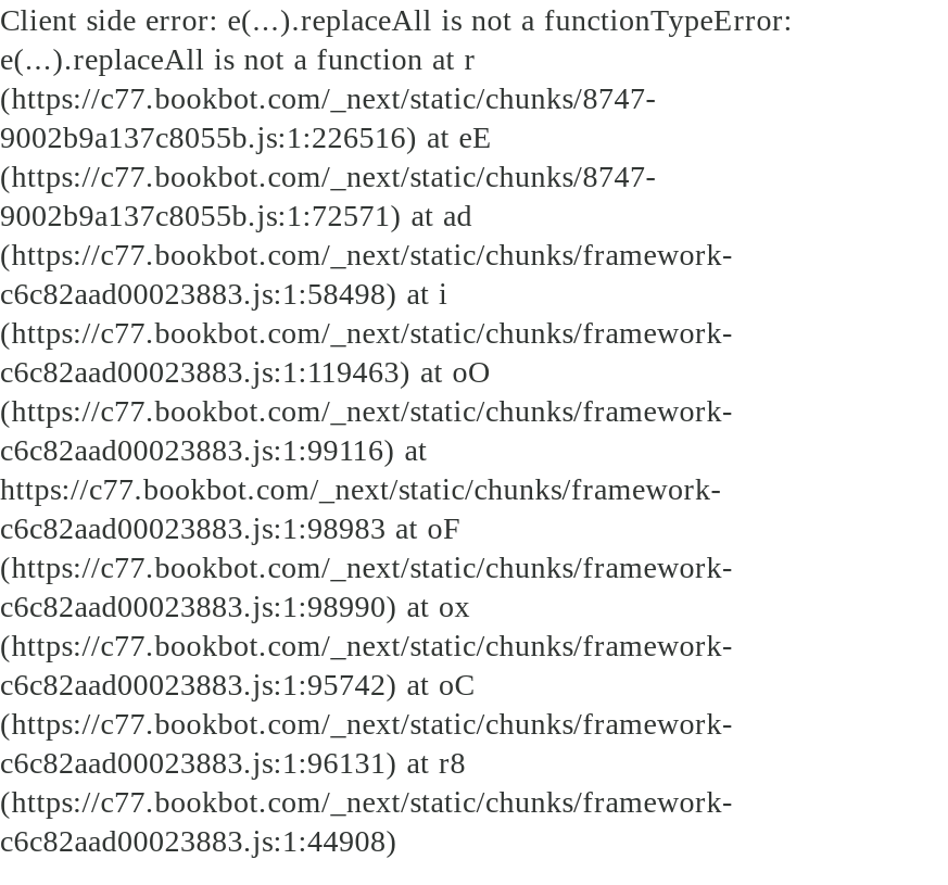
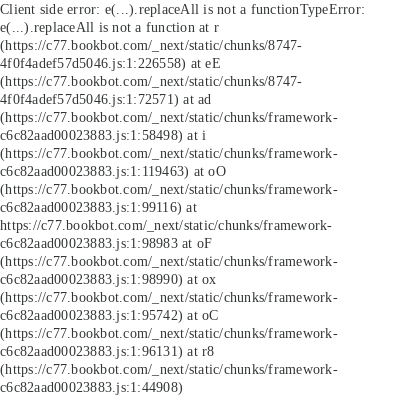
[0,119,493,154] 9002b9a137c8055b.js:1:226516) at eE -> [0,55,221,71] 4f0f4adef57d5046.js:1:226558) at eE
[0,198,472,232] 9002b9a137c8055b.js:1:72571) at ad -> [0,91,211,107] 4f0f4adef57d5046.js:1:72571) at ad

